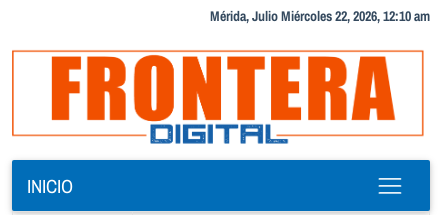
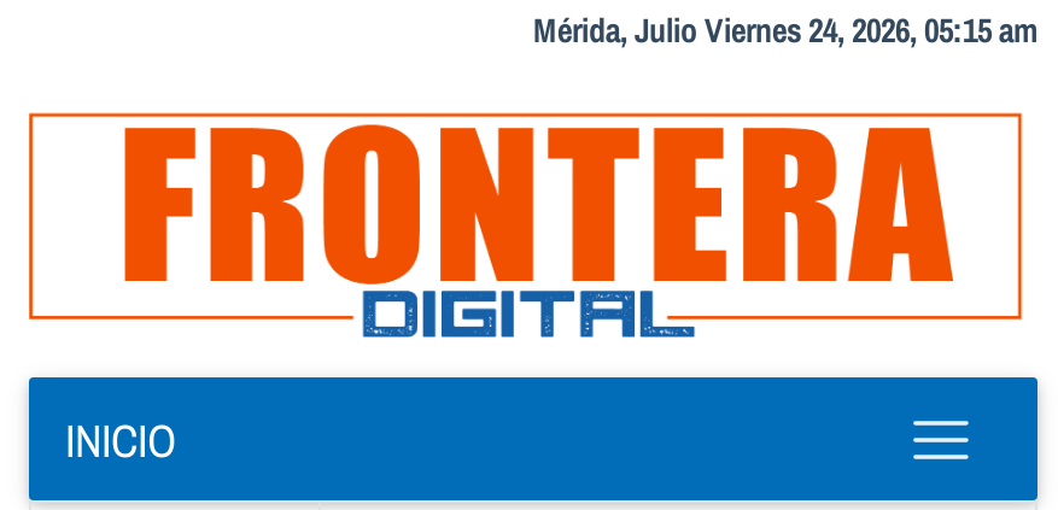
[210,8,430,24] Mérida, Julio Miércoles 22, 2026, 12:10 am -> [533,11,1037,49] Mérida, Julio Viernes 24, 2026, 05:15 am

